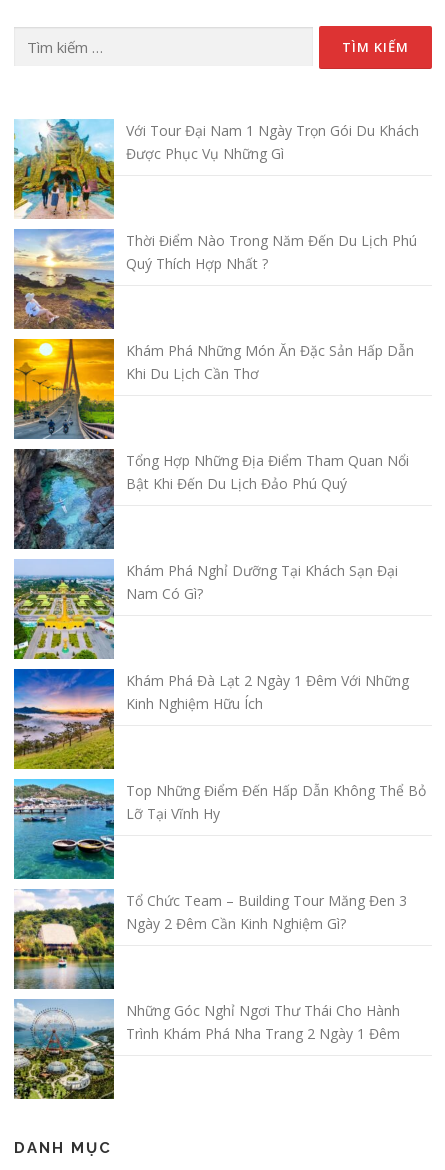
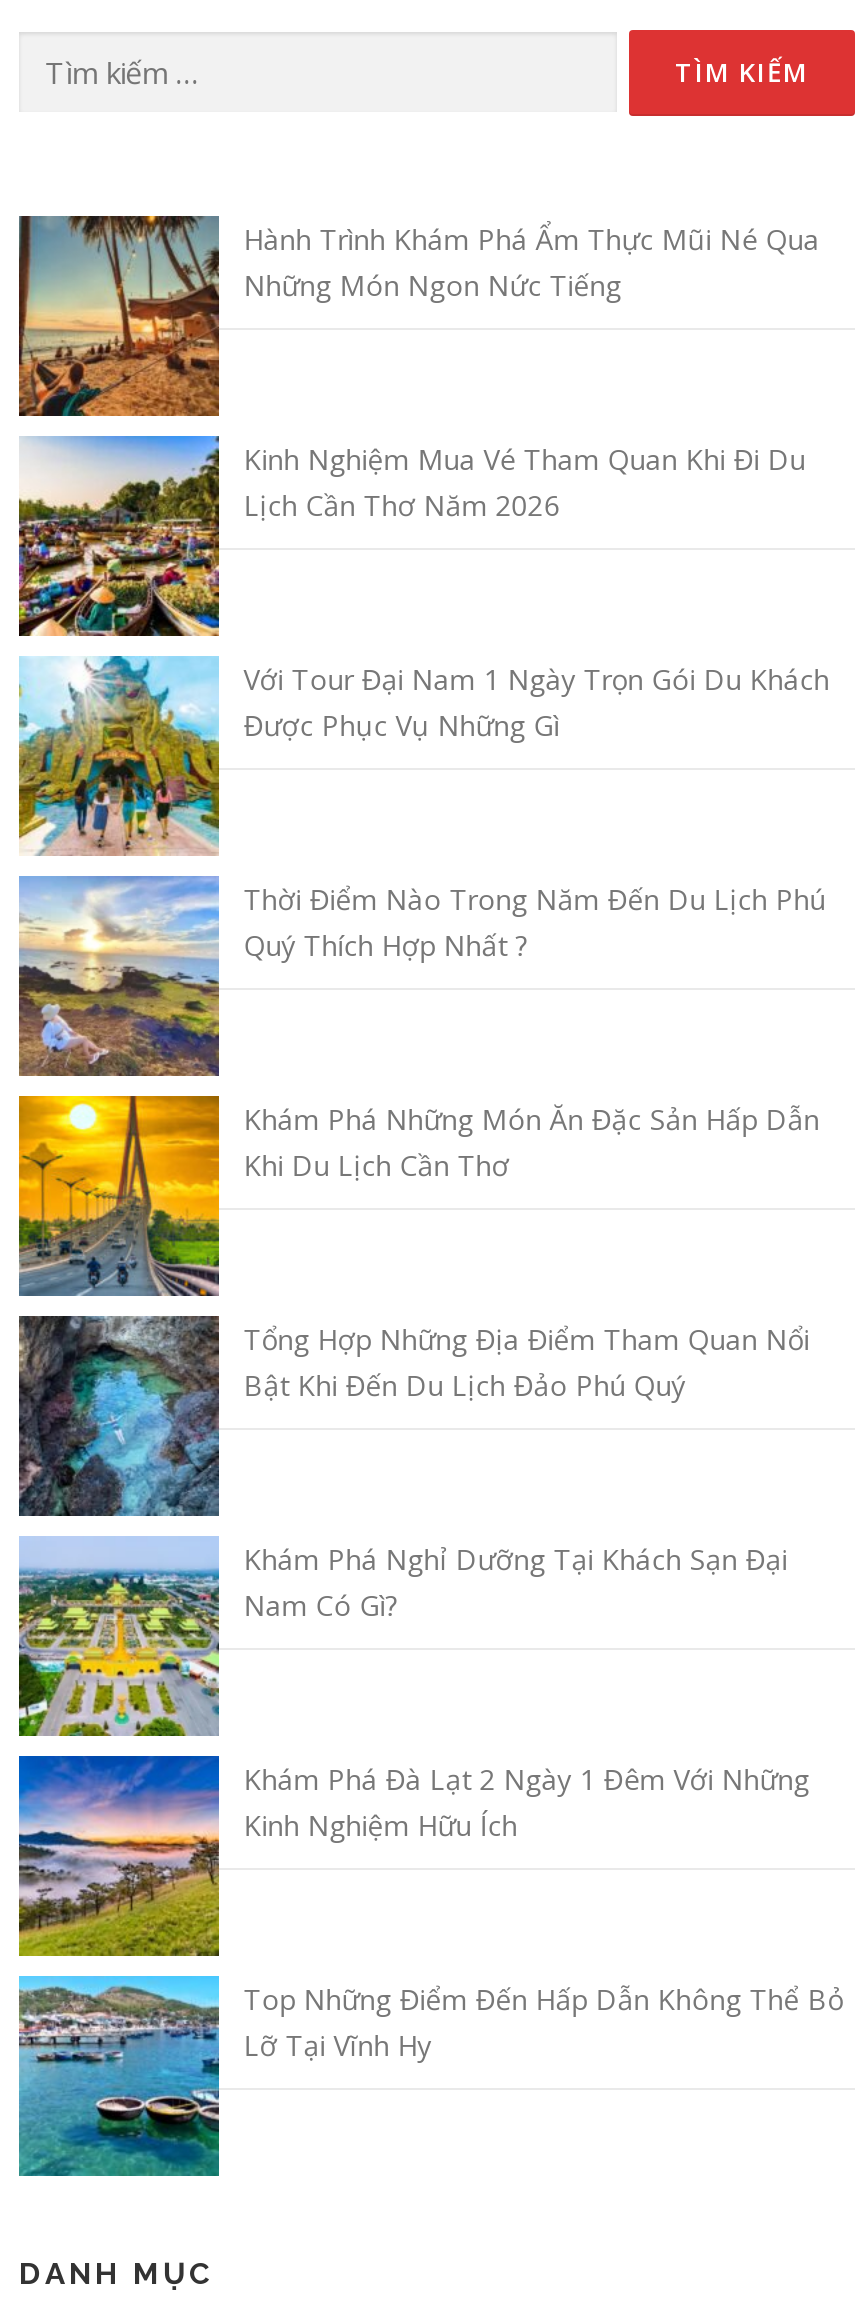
none -> [17,213,819,419] [image] | Hành Trình Khám Phá Ẩm Thực Mũi Né Qua | Những Món Ngon Nức Tiếng
none -> [17,437,805,637] [image] | Kinh Nghiệm Mua Vé Tham Quan Khi Đi Du | Lịch Cần Thơ Năm 2026
moved [12,120,426,822] -> [15,660,843,2064]: [image] | Với Tour Đại Nam 1 Ngày Trọn Gói Du Khách | Được Phục Vụ Những Gì | ... | Top Những Điểm Đến Hấp Dẫn Không Thể Bỏ | Lỡ Tại Vĩnh Hy
moved [12,778,118,880] -> [15,1975,227,2179]: [image]
[13,889,407,990] [image] | Tổ Chức Team – Building Tour Măng Đen 3 | Ngày 2 Đêm Cần Kinh Nghiệm Gì? -> none
[13,1000,400,1100] [image] | Những Góc Nghỉ Ngơi Thư Thái Cho Hành | Trình Khám Phá Nha Trang 2 Ngày 1 Đêm -> none

